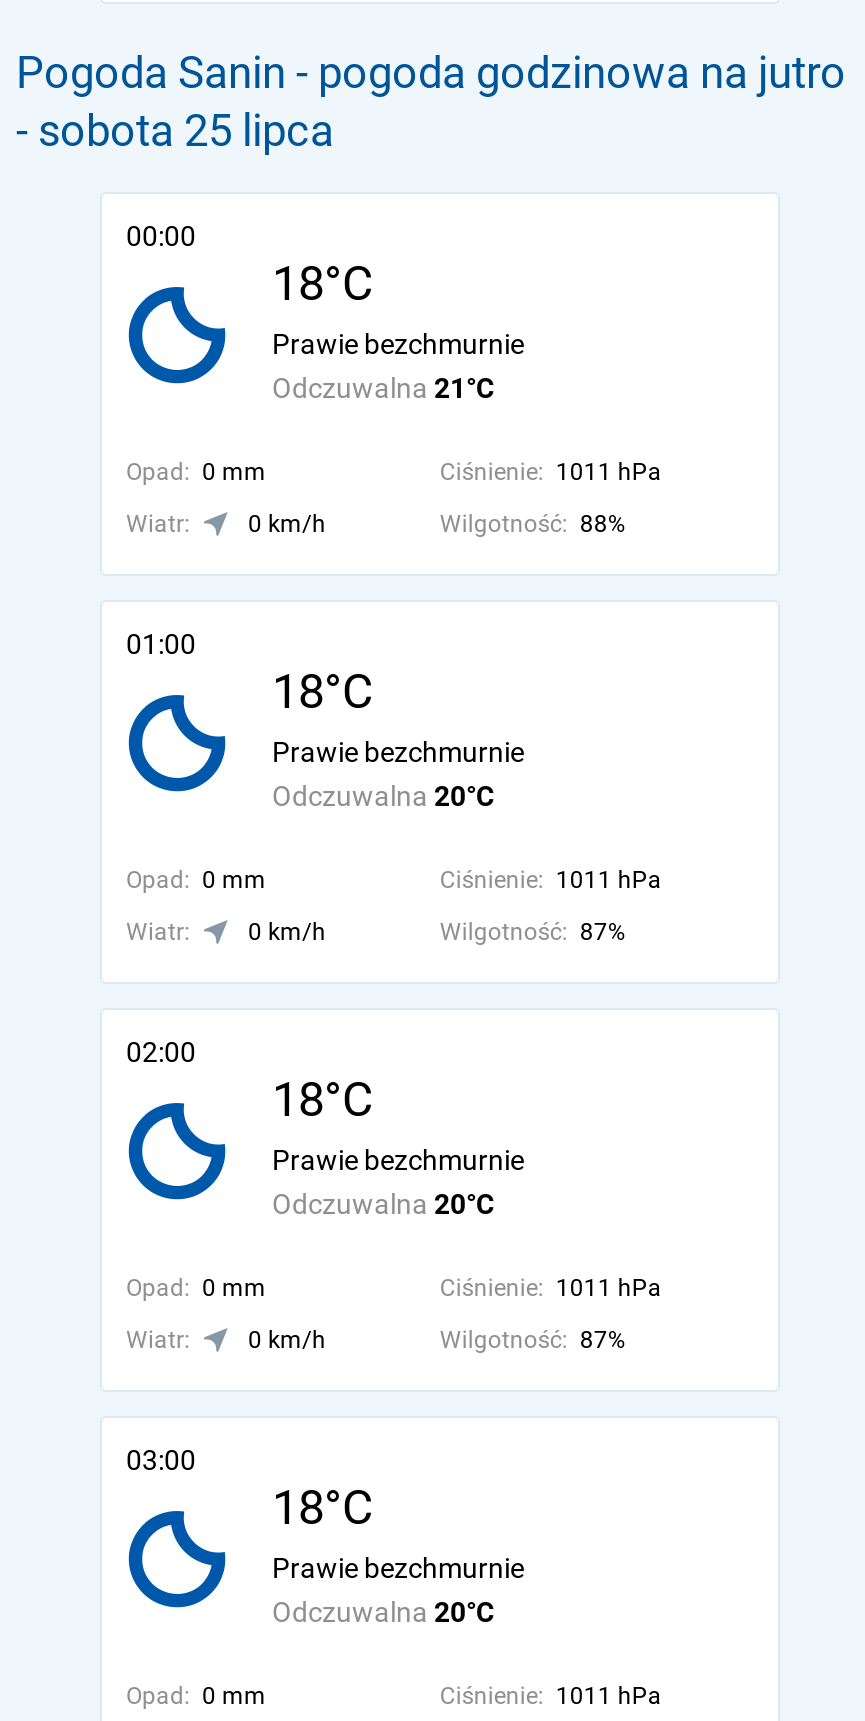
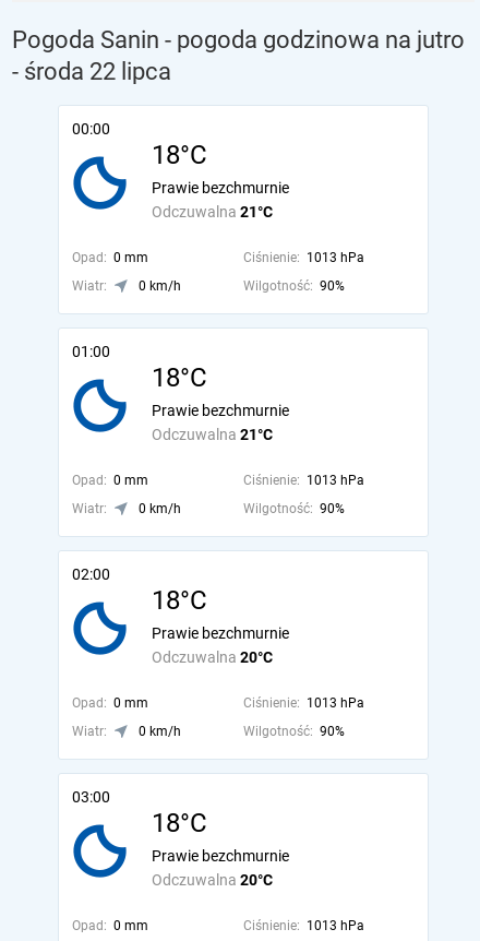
[16,106,334,156] - sobota 25 lipca -> [12,58,171,85] - środa 22 lipca
[440,458,662,486] Ciśnienie: 1011 hPa -> [243,250,364,265] Ciśnienie: 1013 hPa
[440,510,626,538] Wilgotność: 88% -> [243,278,345,294] Wilgotność: 90%
[272,780,494,812] Odczuwalna 20°C -> [152,426,273,443] Odczuwalna 21°C
[440,866,662,894] Ciśnienie: 1011 hPa -> [243,473,364,488] Ciśnienie: 1013 hPa
[440,918,626,946] Wilgotność: 87% -> [243,501,345,516] Wilgotność: 90%
[440,1274,662,1302] Ciśnienie: 1011 hPa -> [243,695,364,711] Ciśnienie: 1013 hPa
[440,1326,626,1354] Wilgotność: 87% -> [243,724,345,739] Wilgotność: 90%
[440,1682,662,1710] Ciśnienie: 1011 hPa -> [243,918,364,933] Ciśnienie: 1013 hPa

